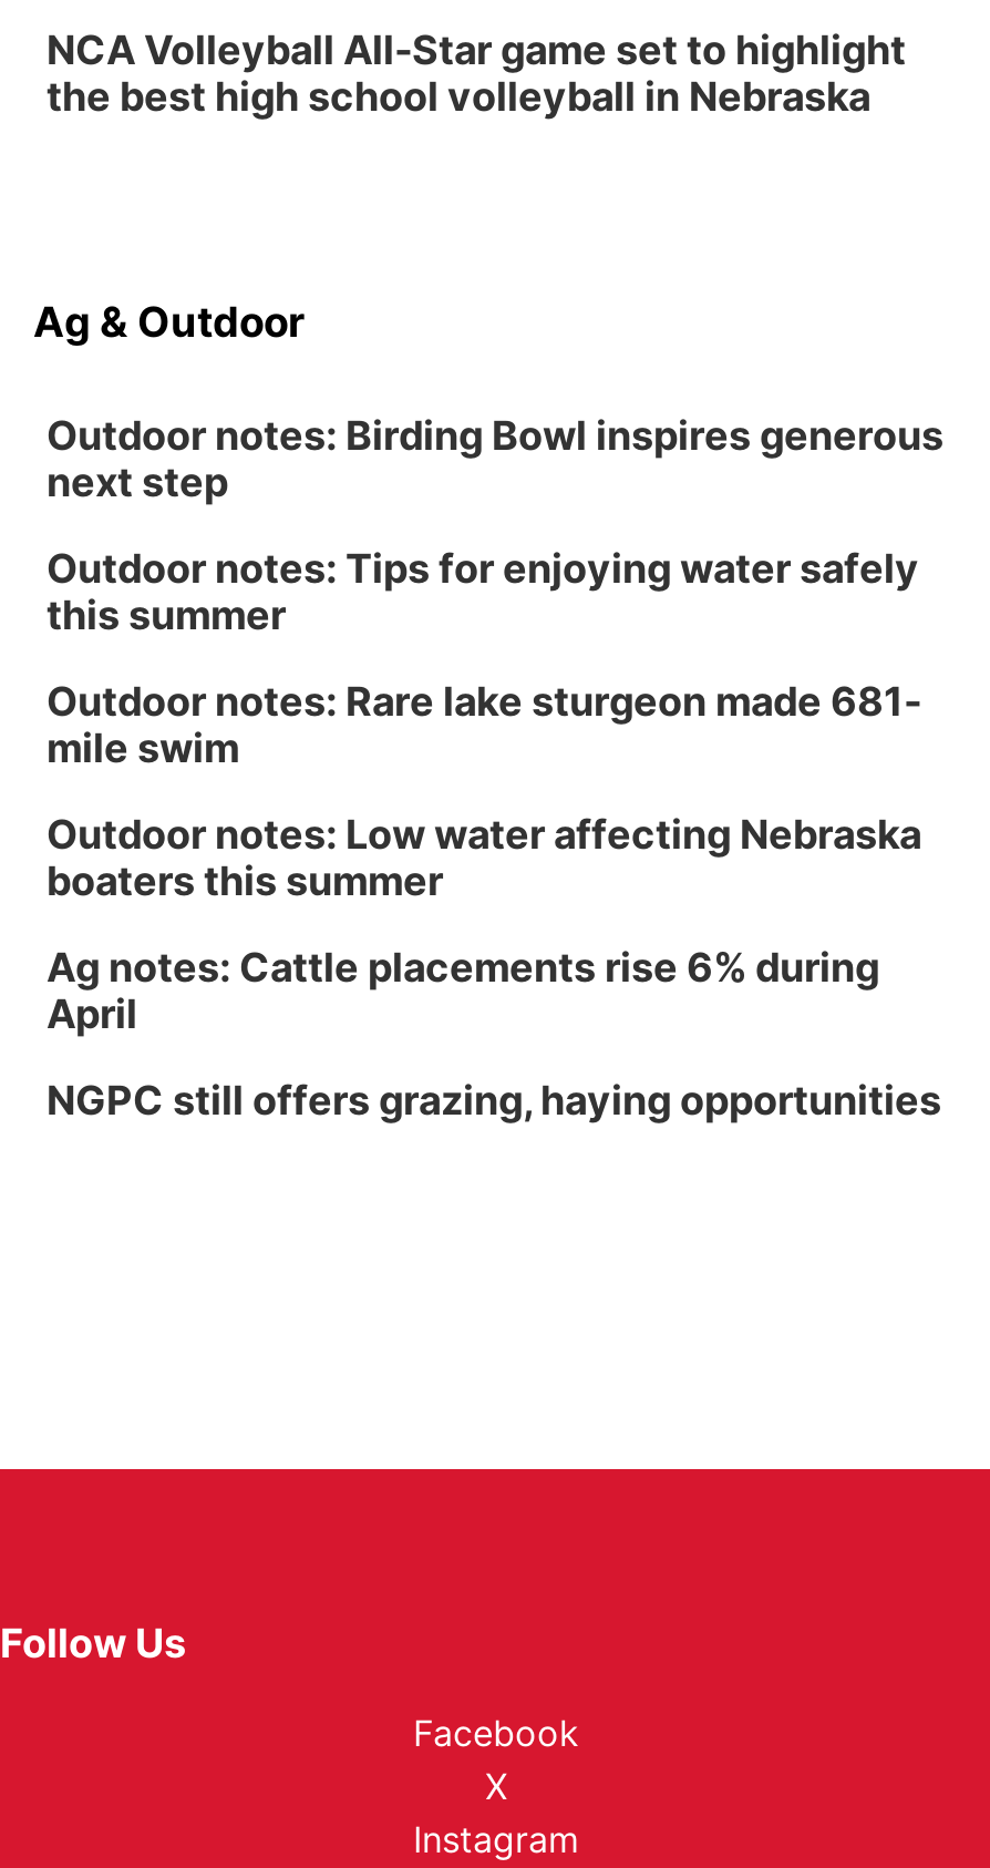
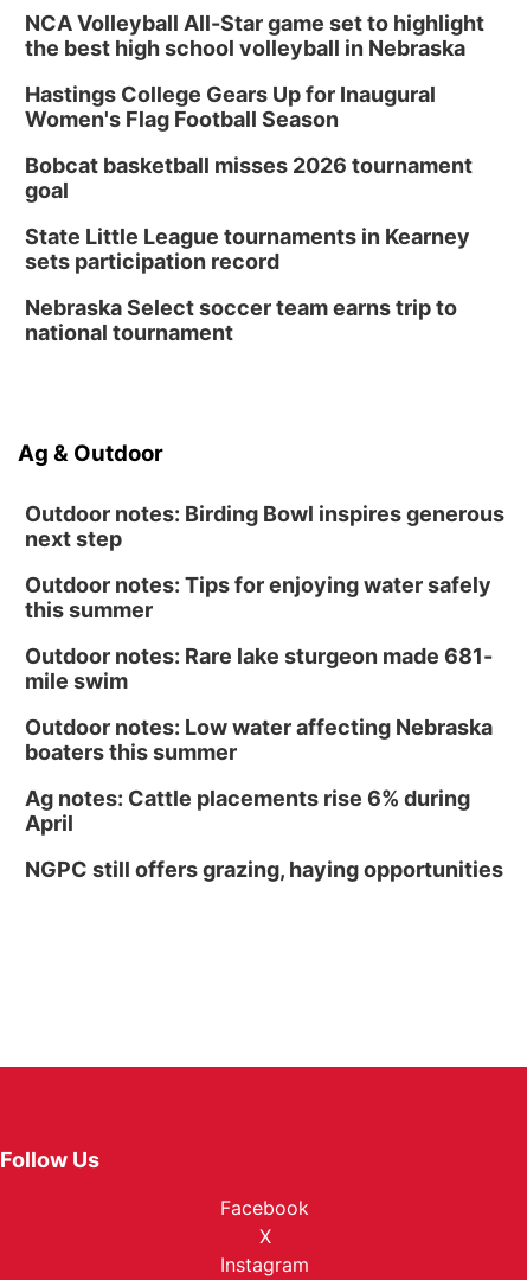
none -> [25,82,473,345] Hastings College Gears Up for Inaugural | Women's Flag Football Season | Bobcat basketball misses 2026 tournament | goal | State Little League tournaments in Kearney | sets participation record | Nebraska Select soccer team earns trip to | national tournament

